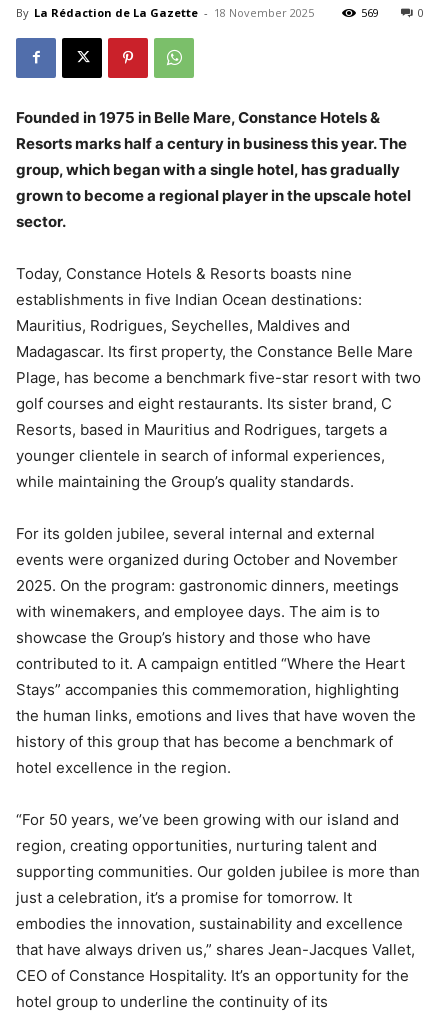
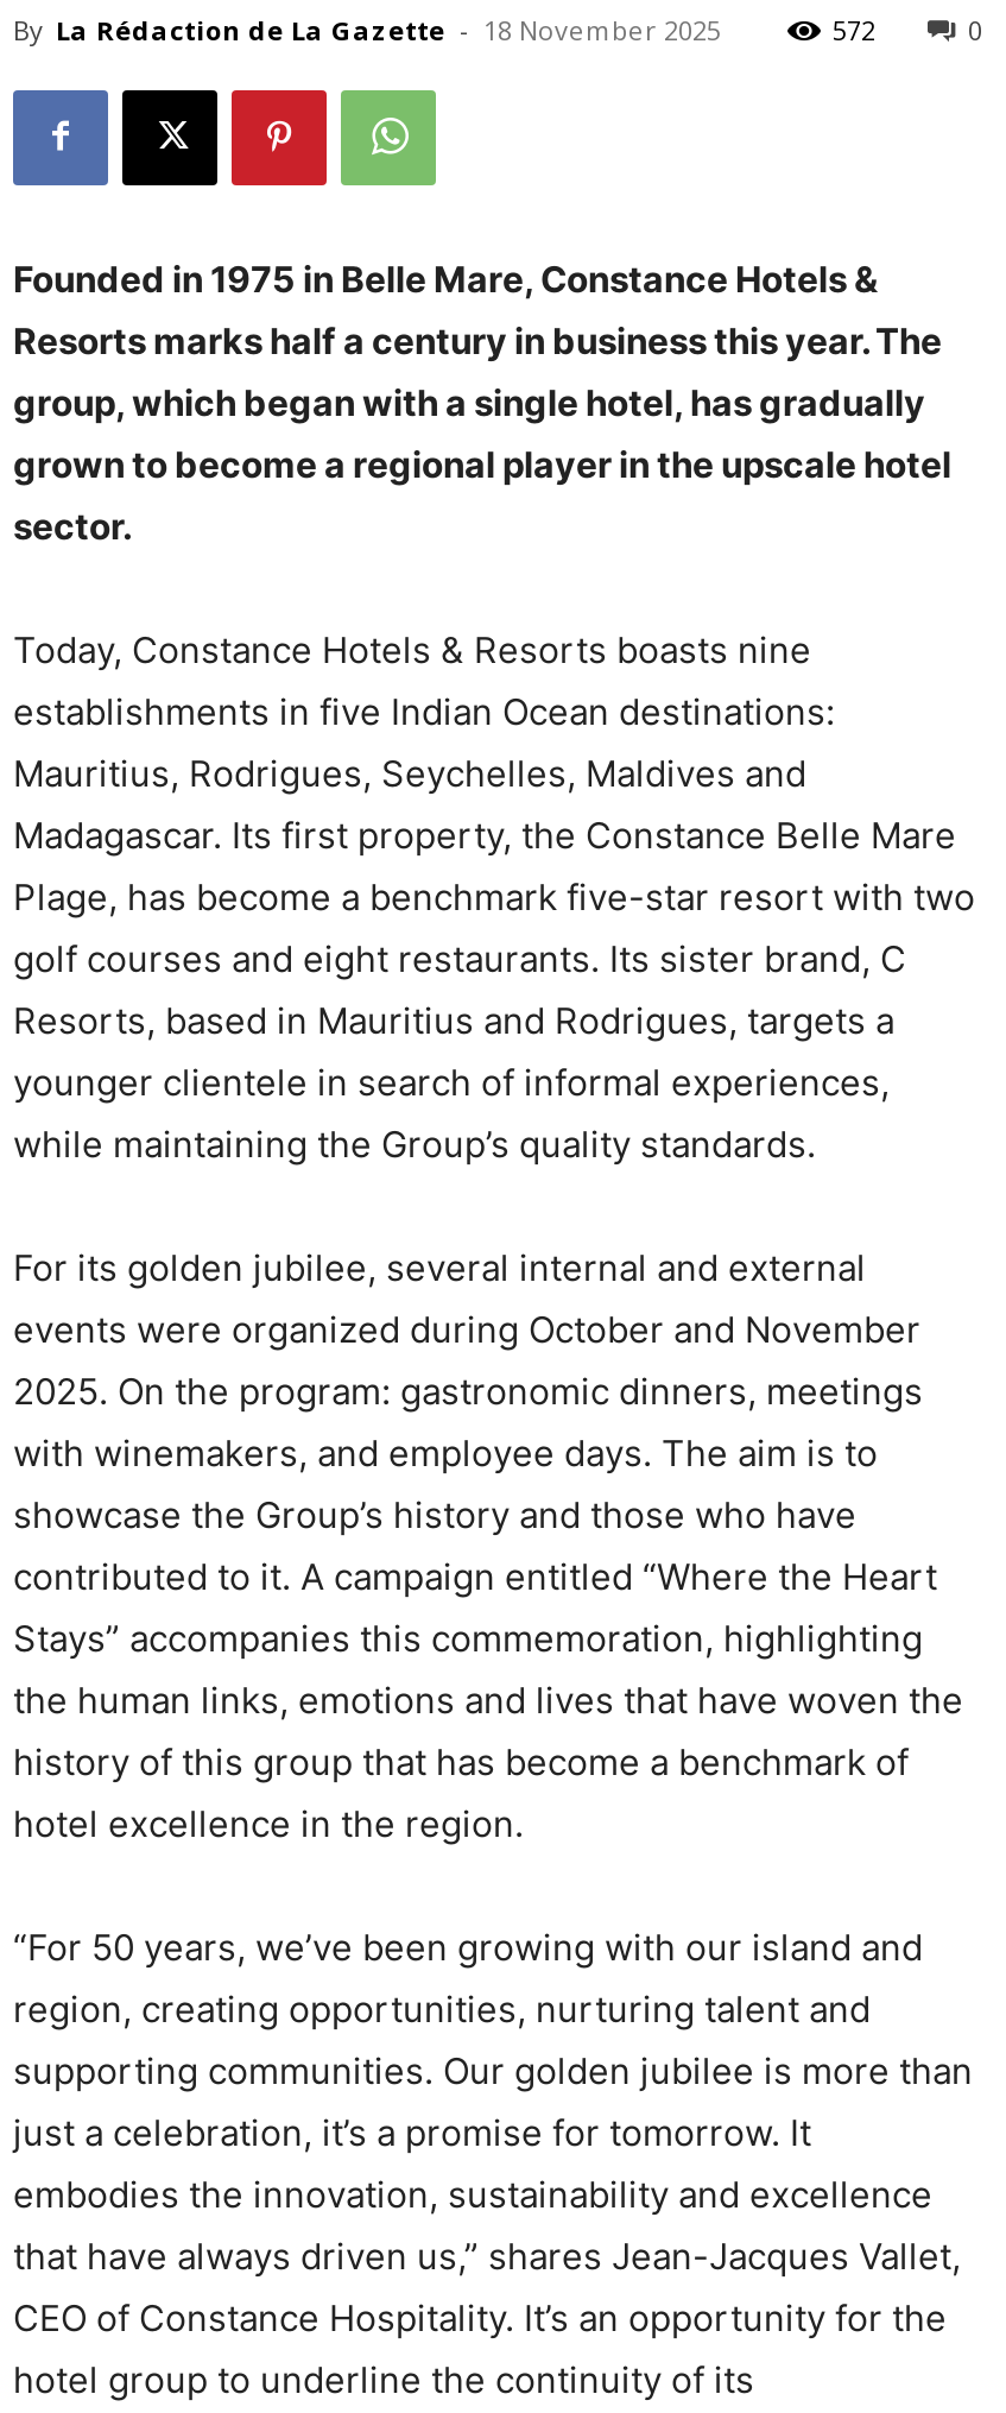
[361,5,379,20] 569 -> [833,11,875,47] 572

